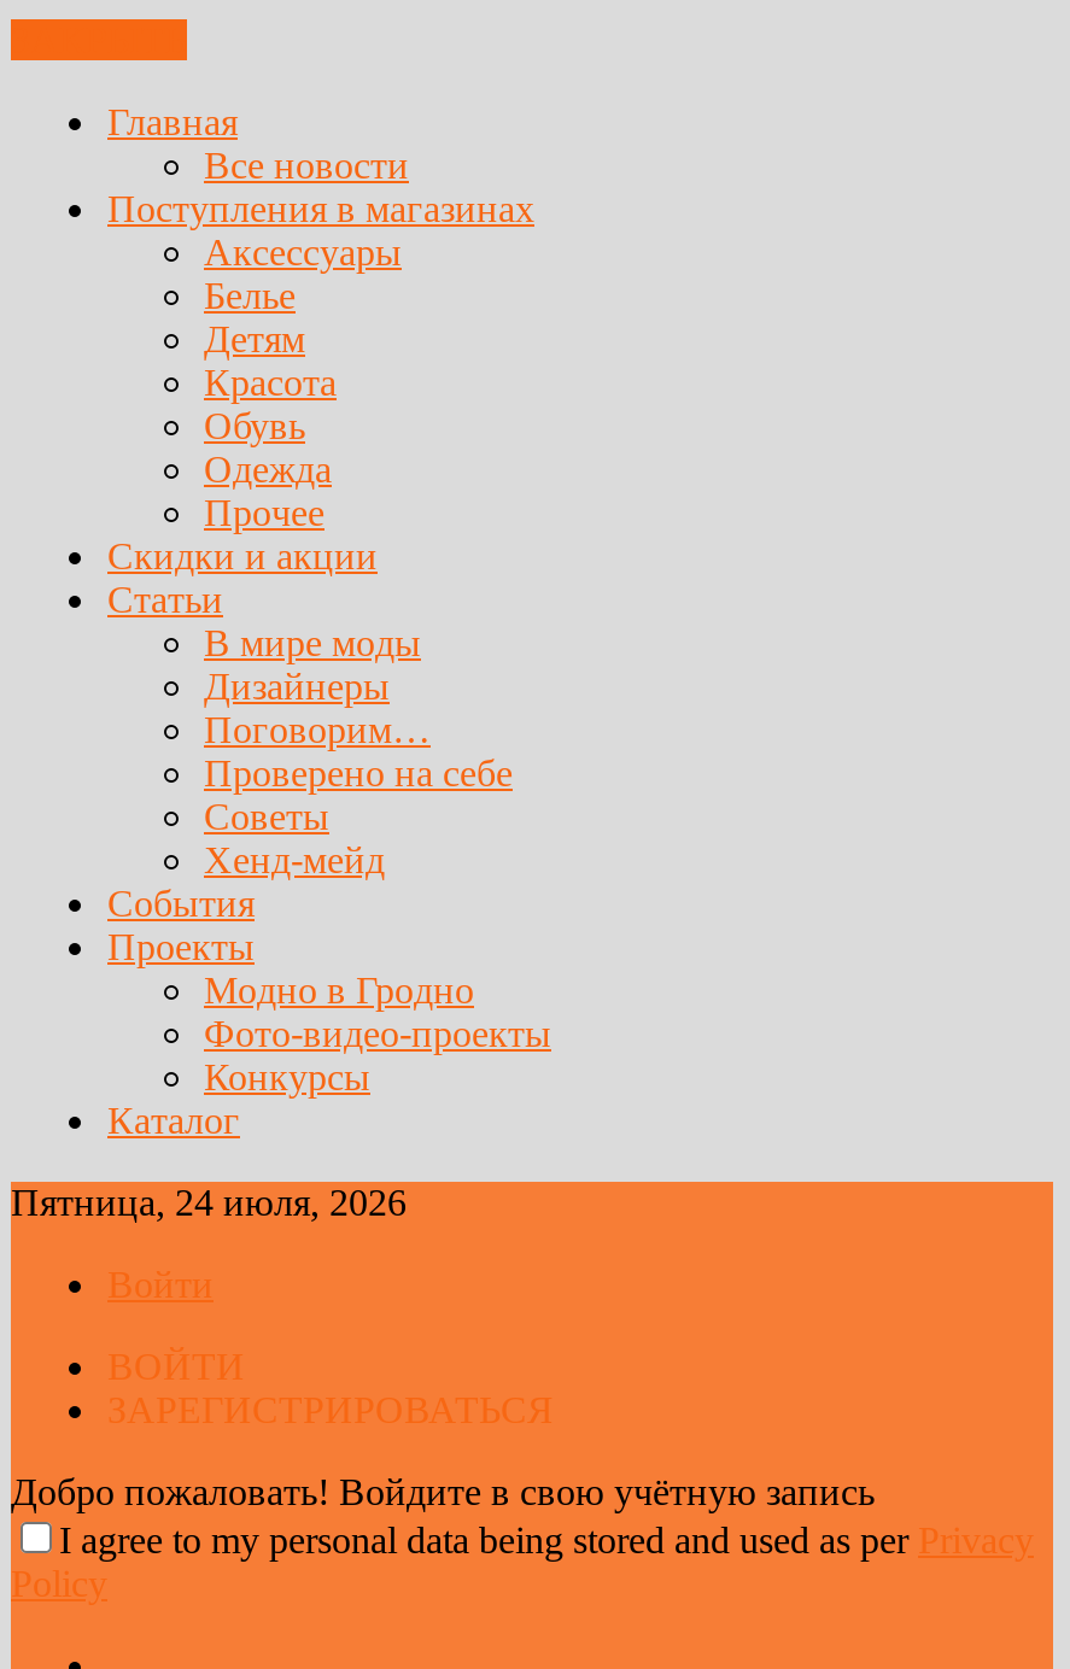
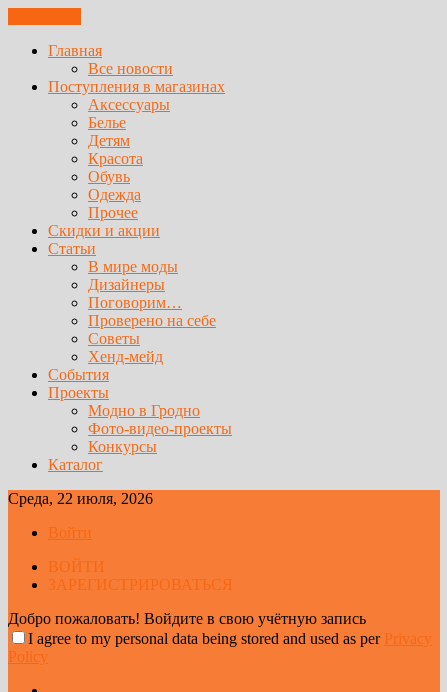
[11,1182,407,1223] Пятница, 24 июля, 2026 -> [8,490,153,507] Среда, 22 июля, 2026

